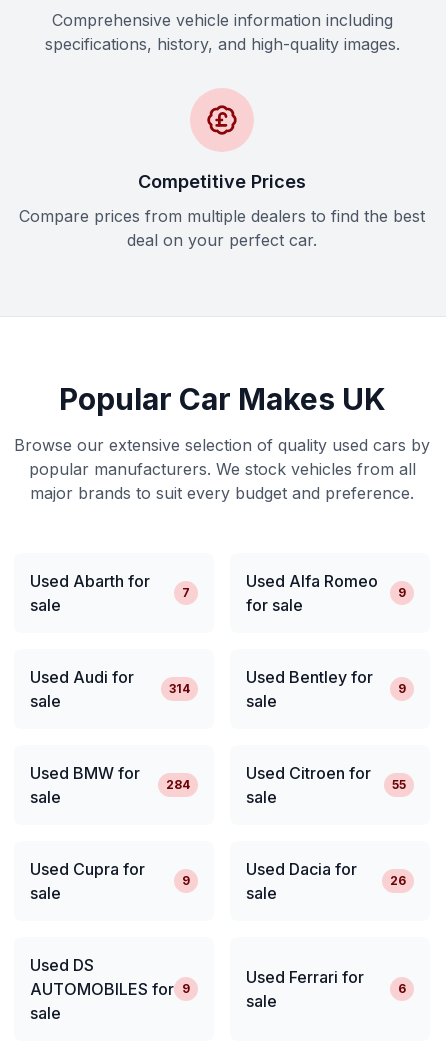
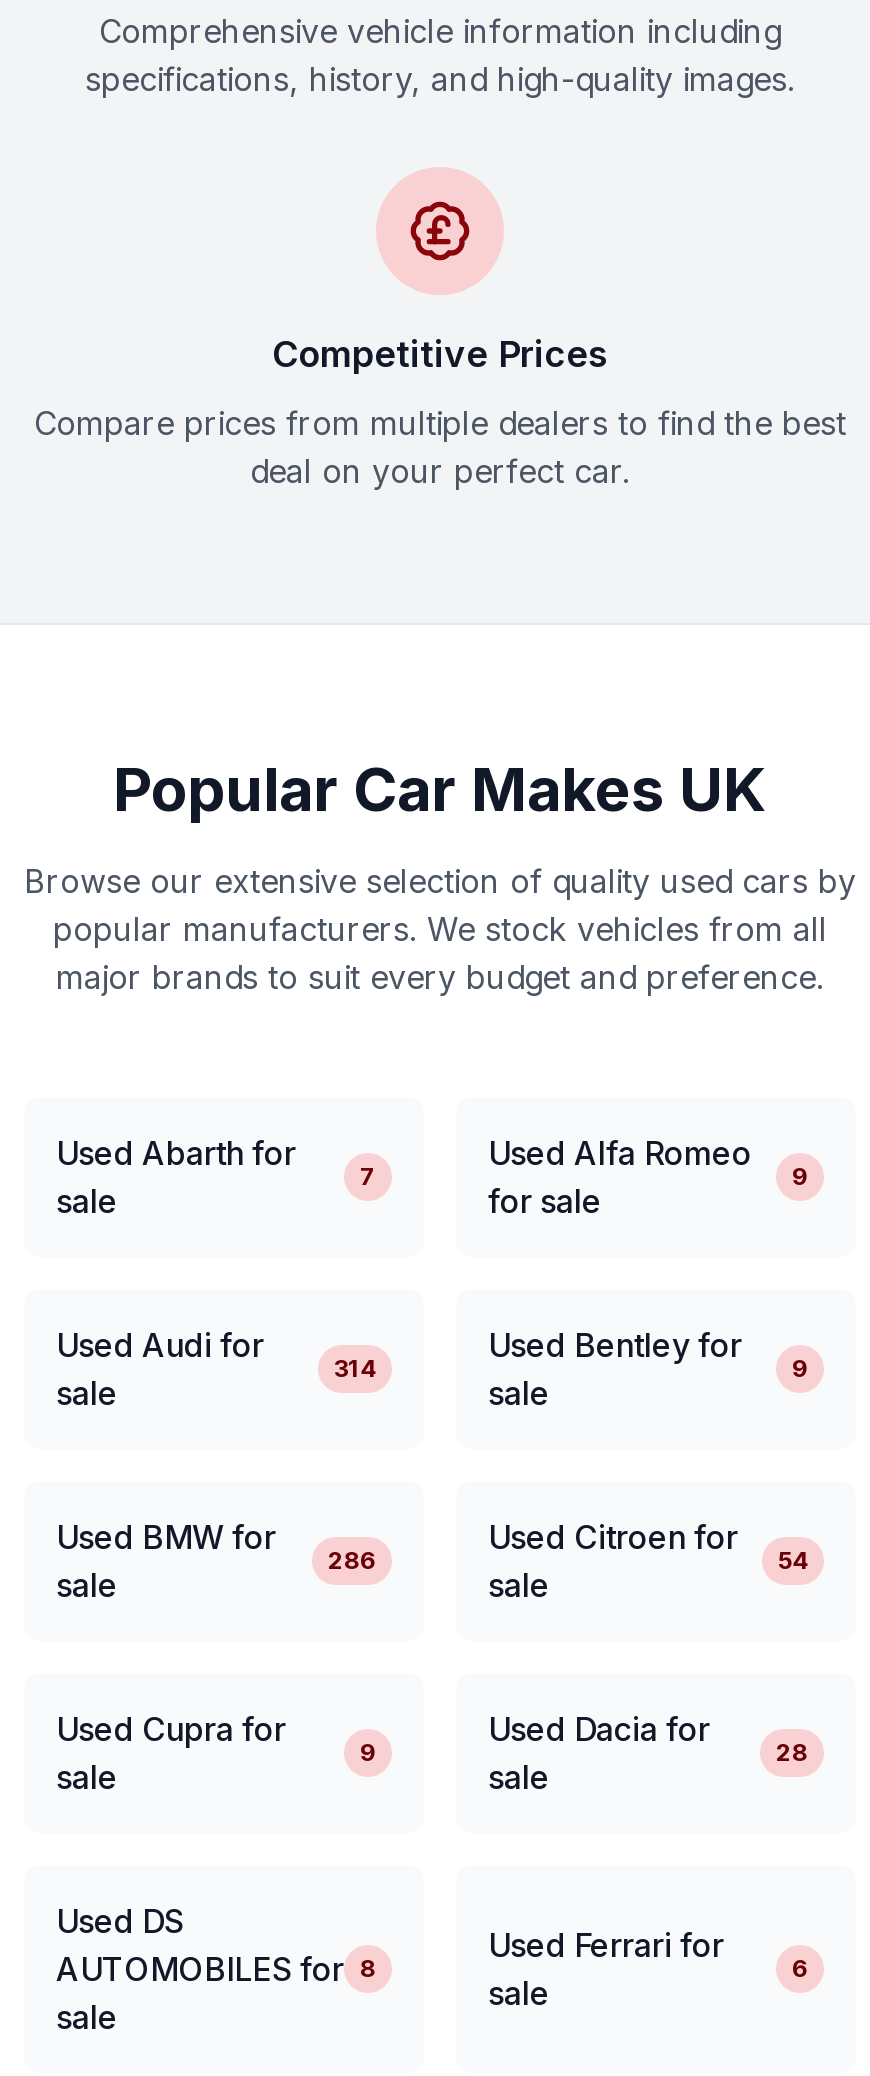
[166,777,190,792] 284 -> [328,1545,376,1575] 286
[392,777,406,792] 55 -> [778,1545,808,1575] 54
[390,873,406,888] 26 -> [776,1737,808,1767] 28
[30,979,190,999] AUTOMOBILES for 9 -> [56,1949,376,1989] AUTOMOBILES for 8

